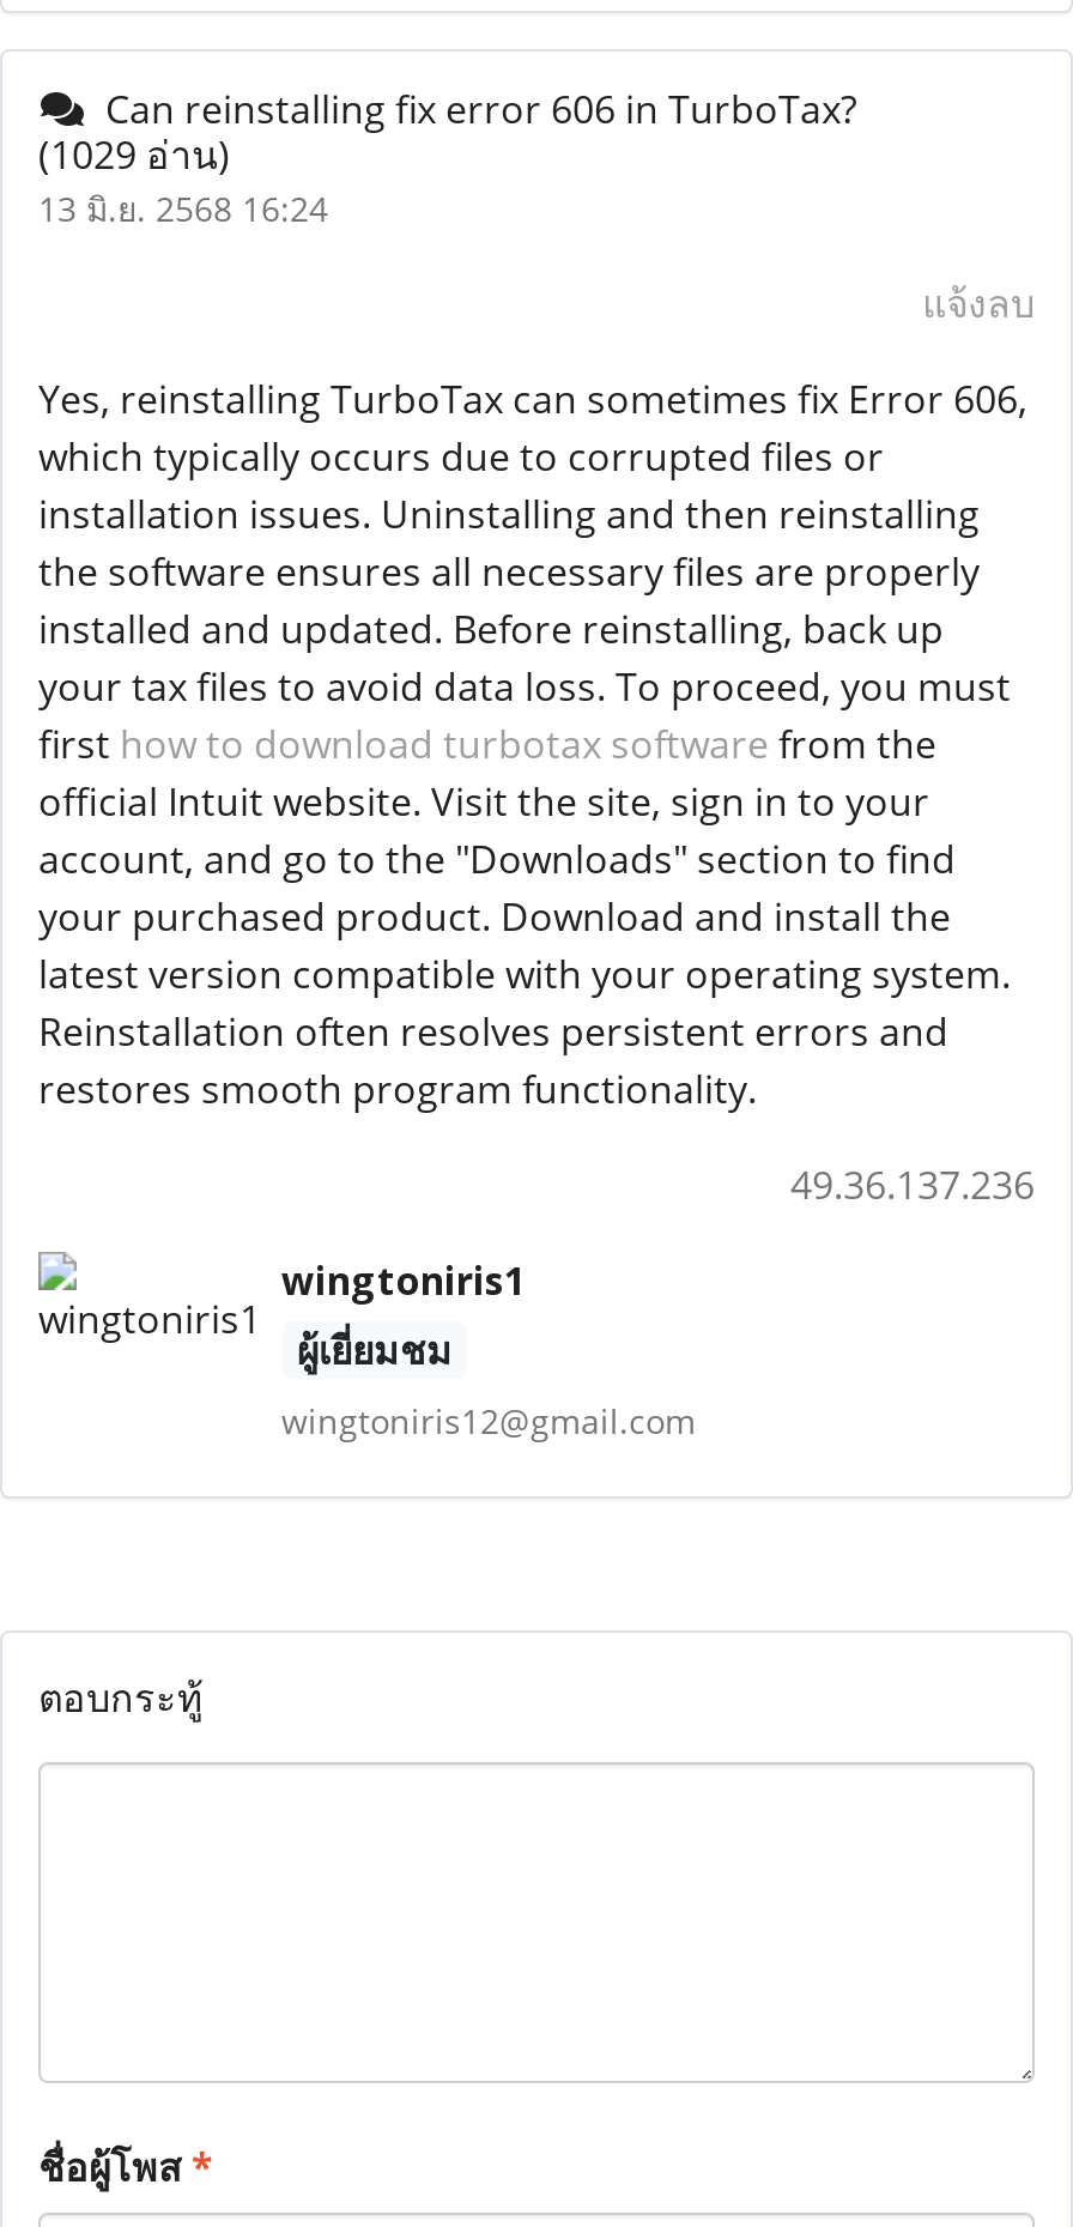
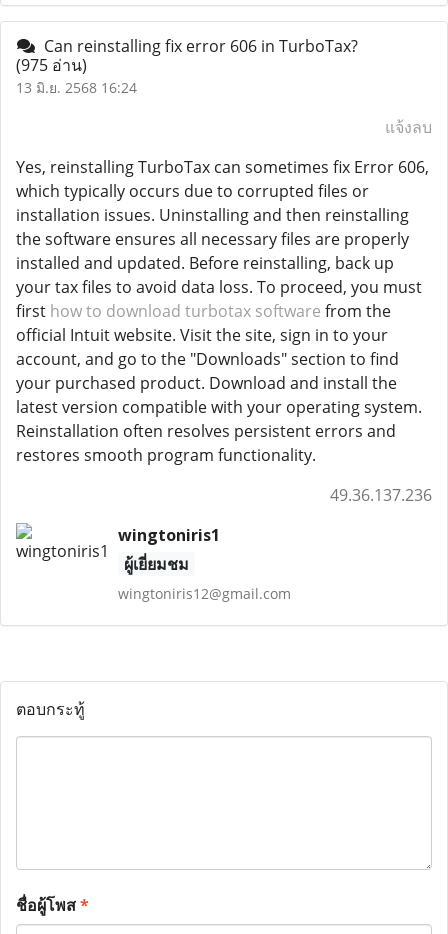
[38,128,230,181] (1029 อ่าน) -> [16,54,87,76] (975 อ่าน)

